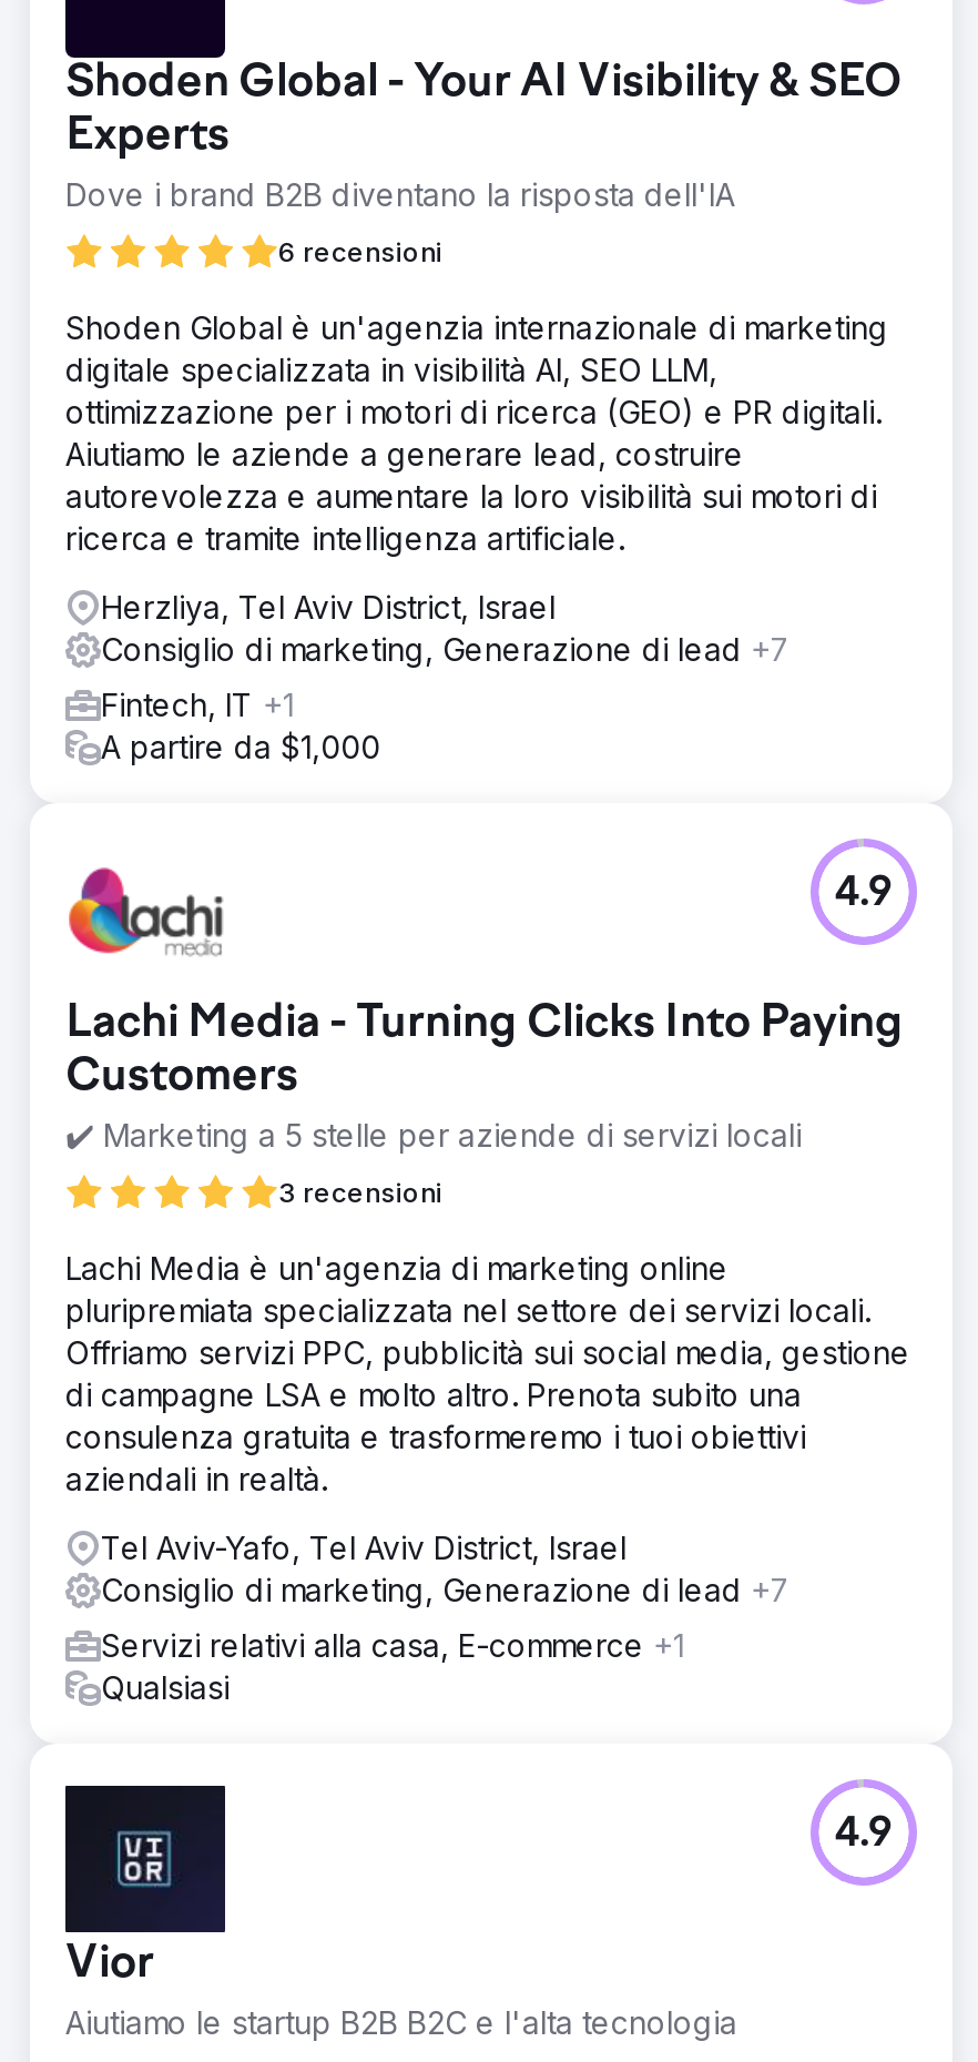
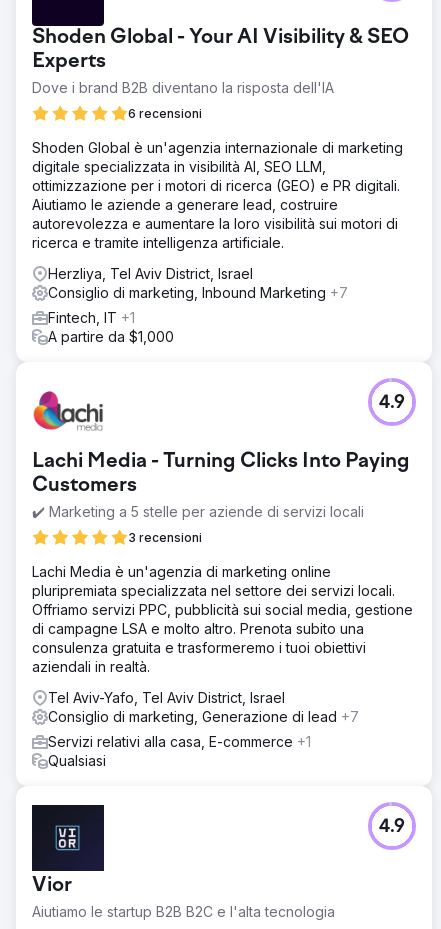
[101,630,791,668] Consiglio di marketing, Generazione di lead +7 -> [48,284,348,301] Consiglio di marketing, Inbound Marketing +7

